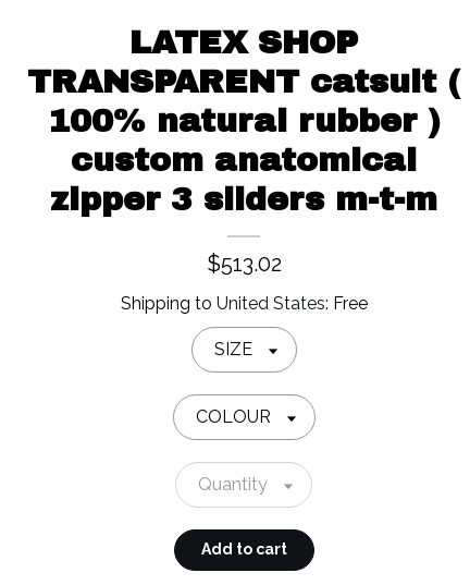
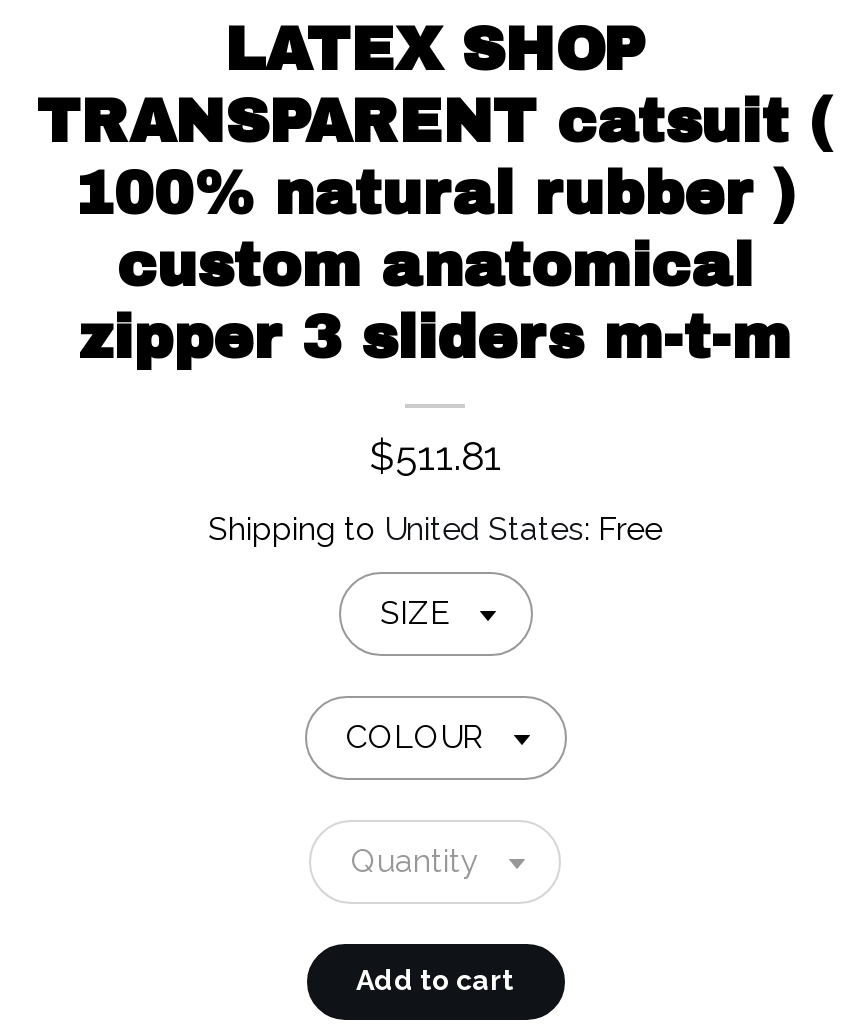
[206,250,281,276] $513.02 -> [369,431,501,479] $511.81

